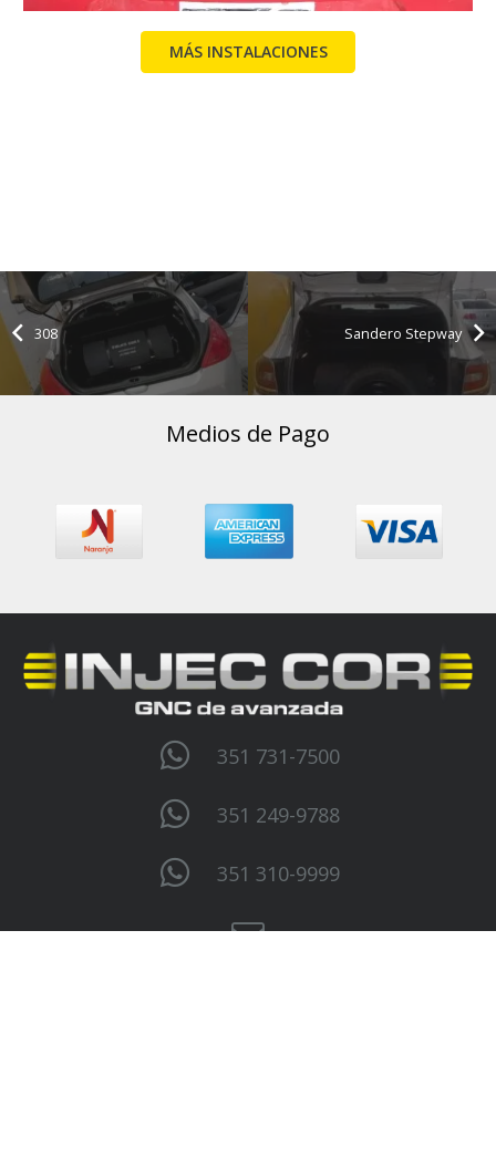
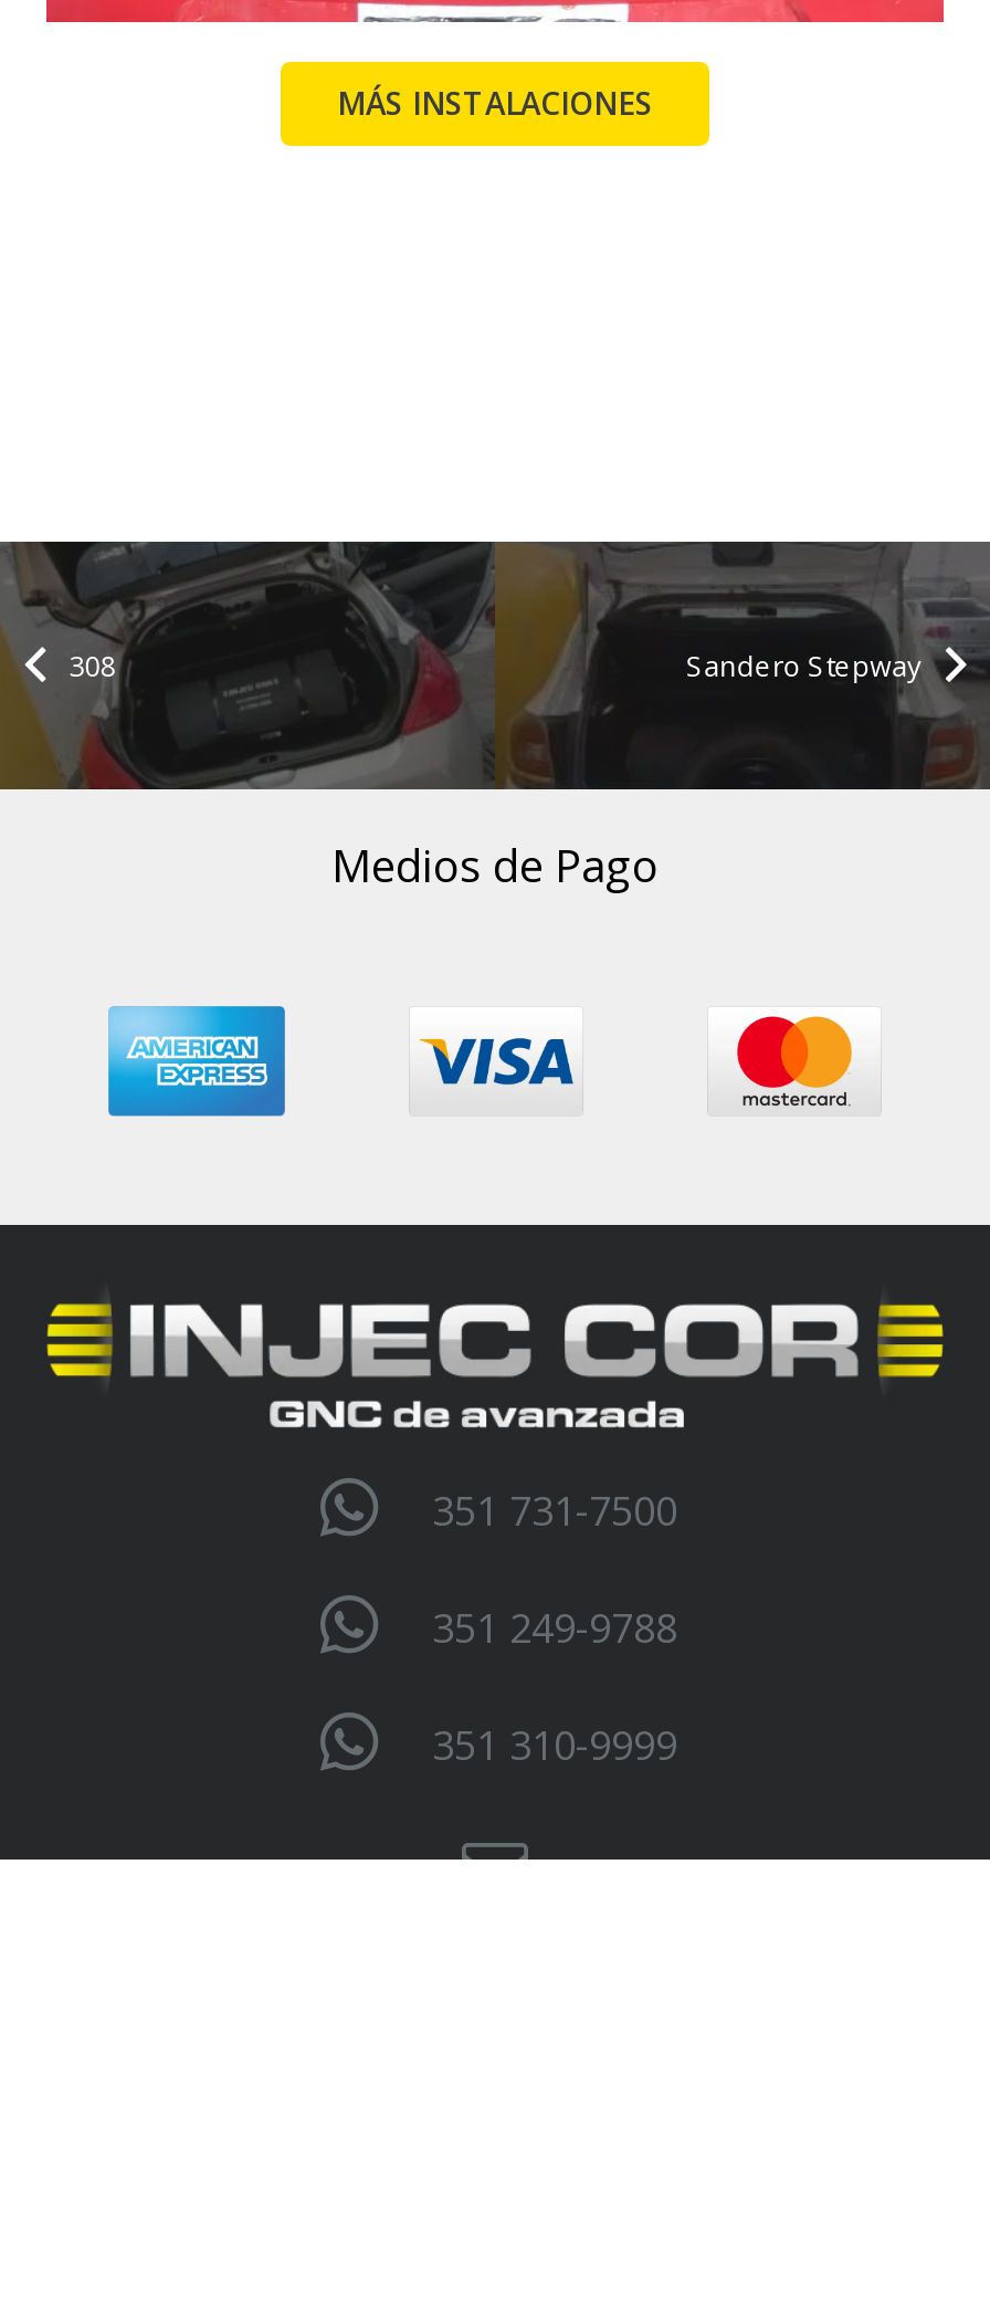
[54,504,143,559] [image] -> [106,1004,287,1119] [image]
[204,503,294,560] [image] -> [409,1006,586,1117] [image]
[361,509,438,554] [image] -> [723,1015,873,1108] [image]

